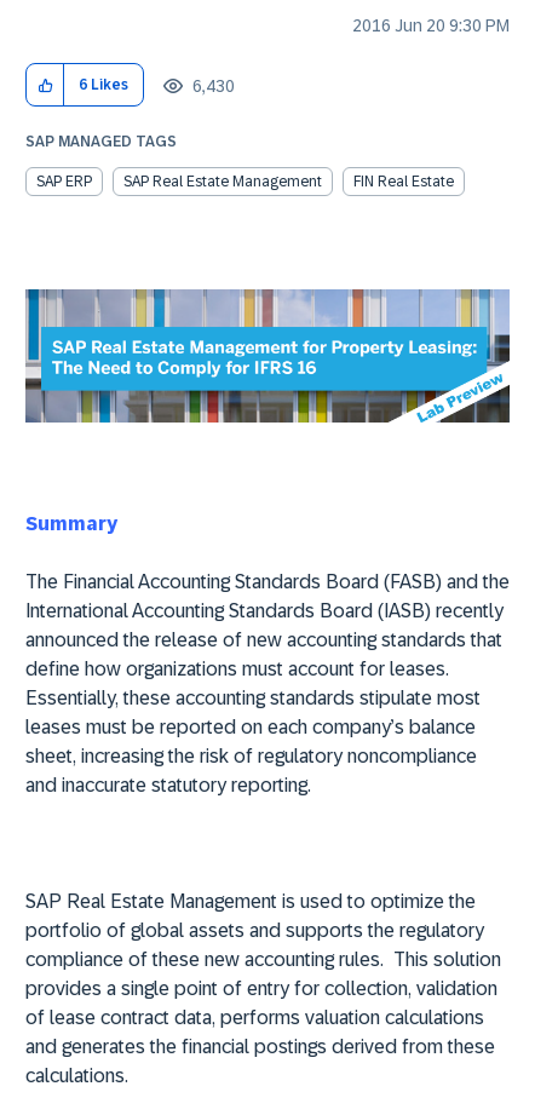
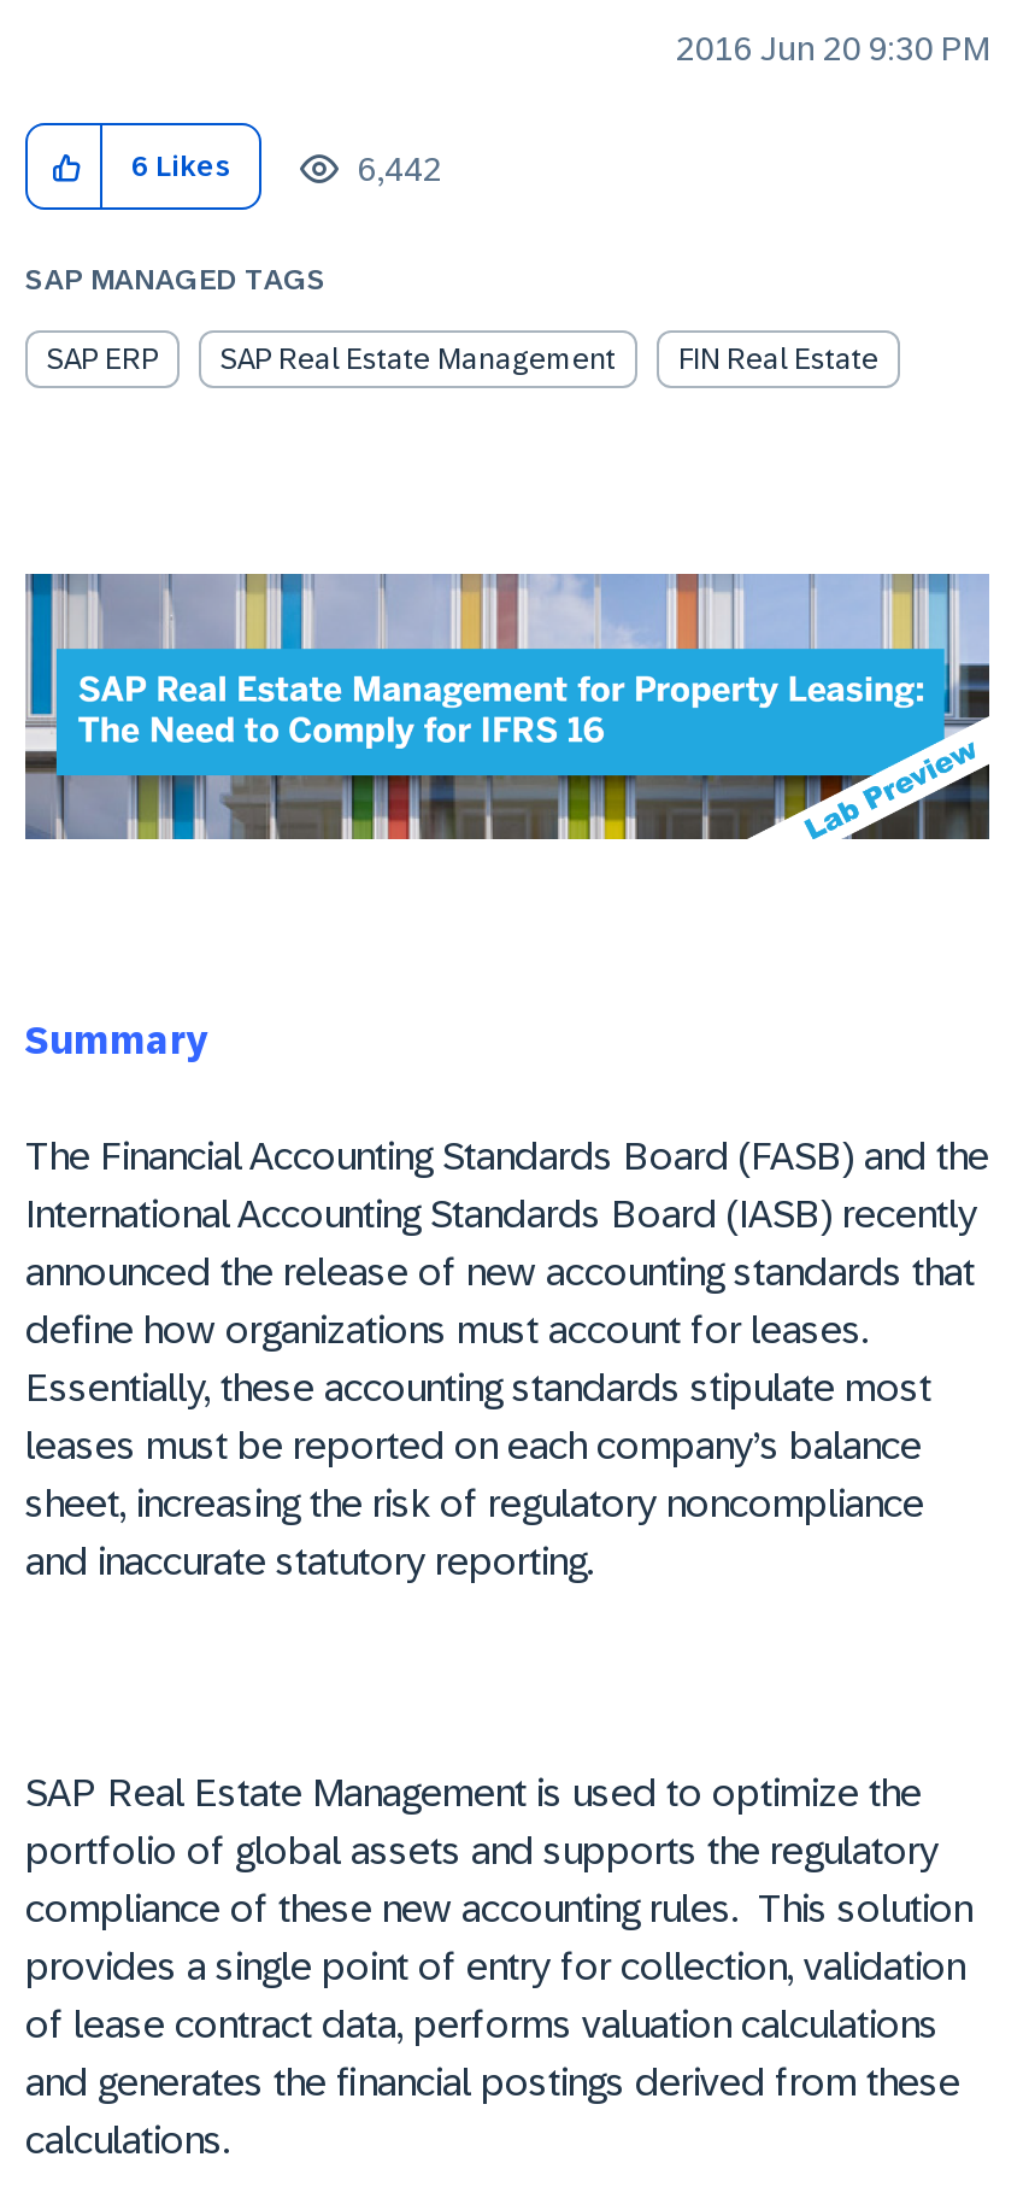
[192,76,235,96] 6,430 -> [358,149,442,188] 6,442

